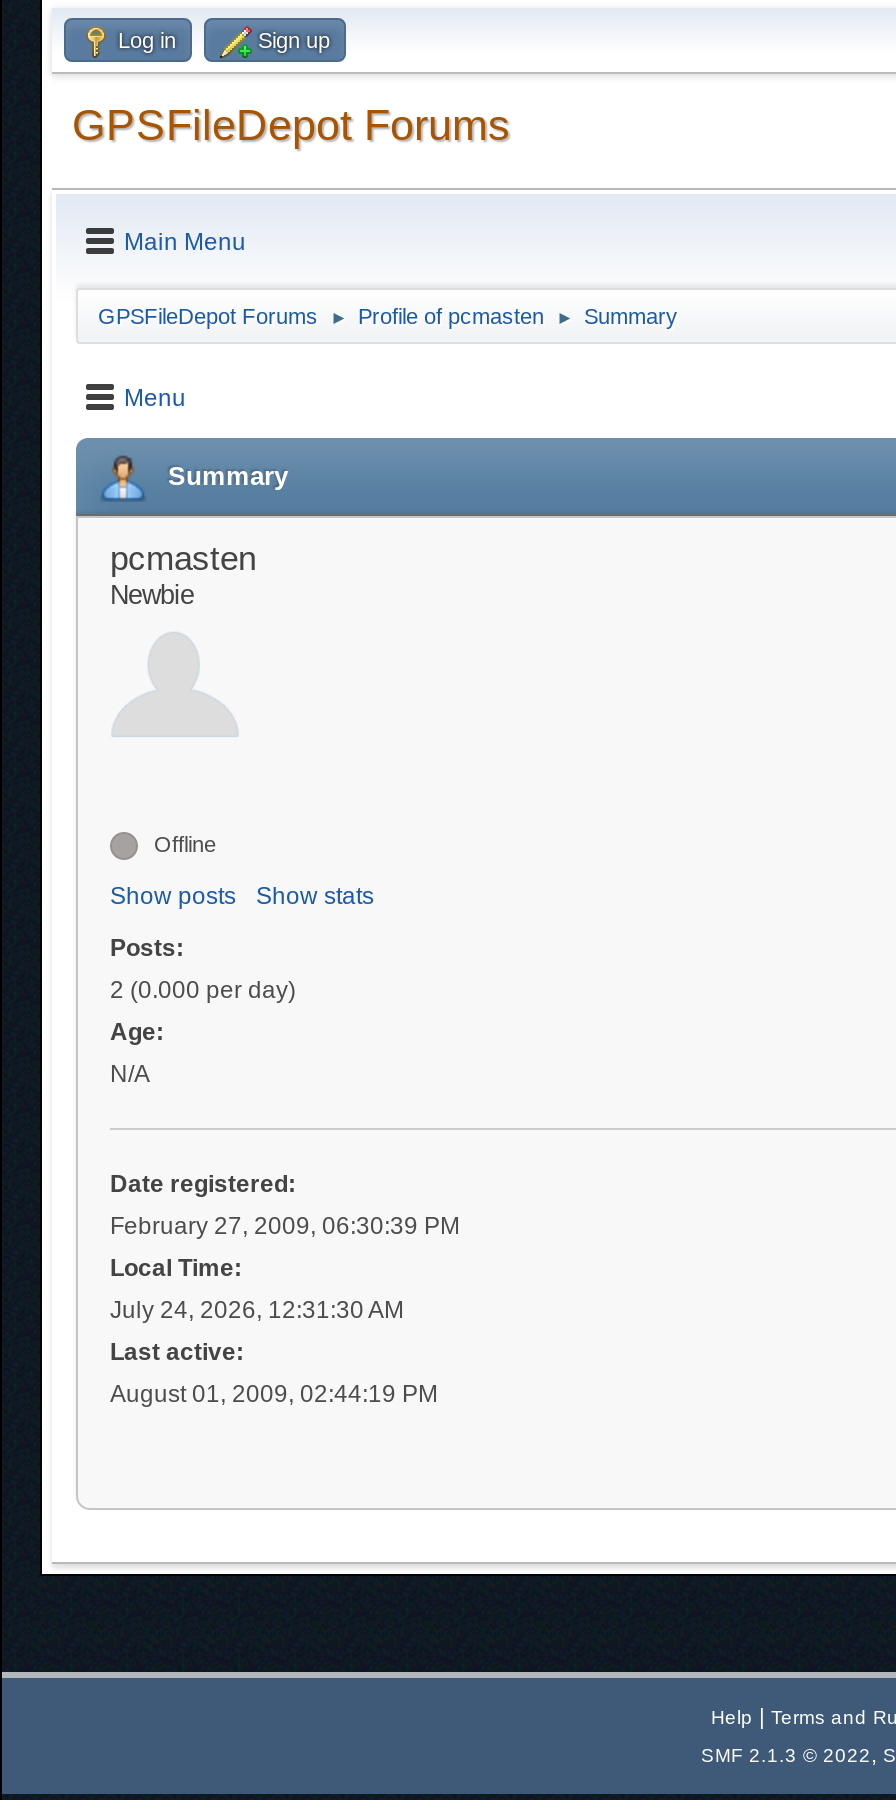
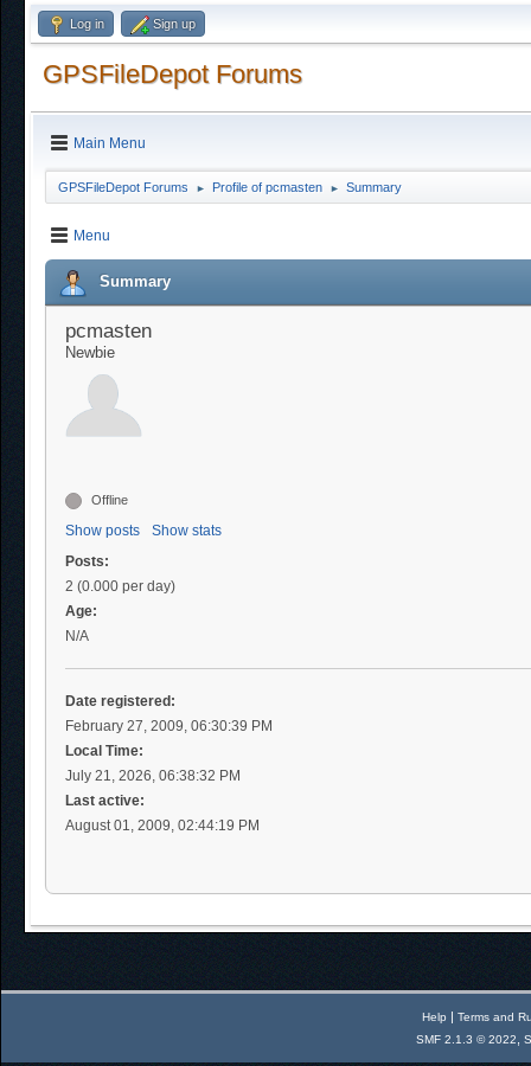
[110,1296,404,1324] July 24, 2026, 12:31:30 AM -> [65,768,241,784] July 21, 2026, 06:38:32 PM

